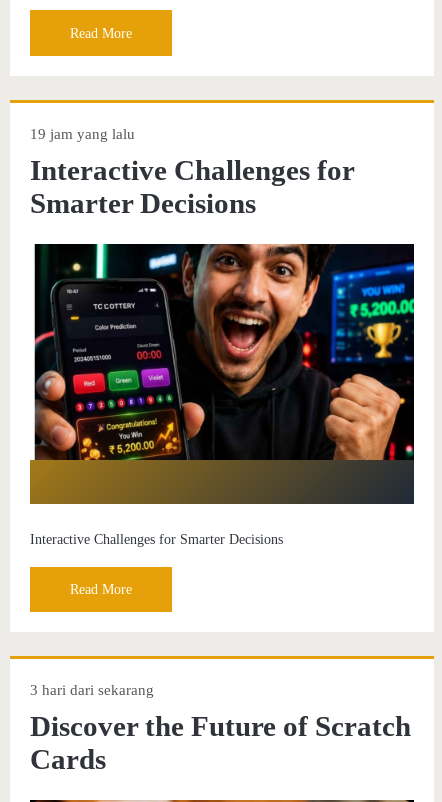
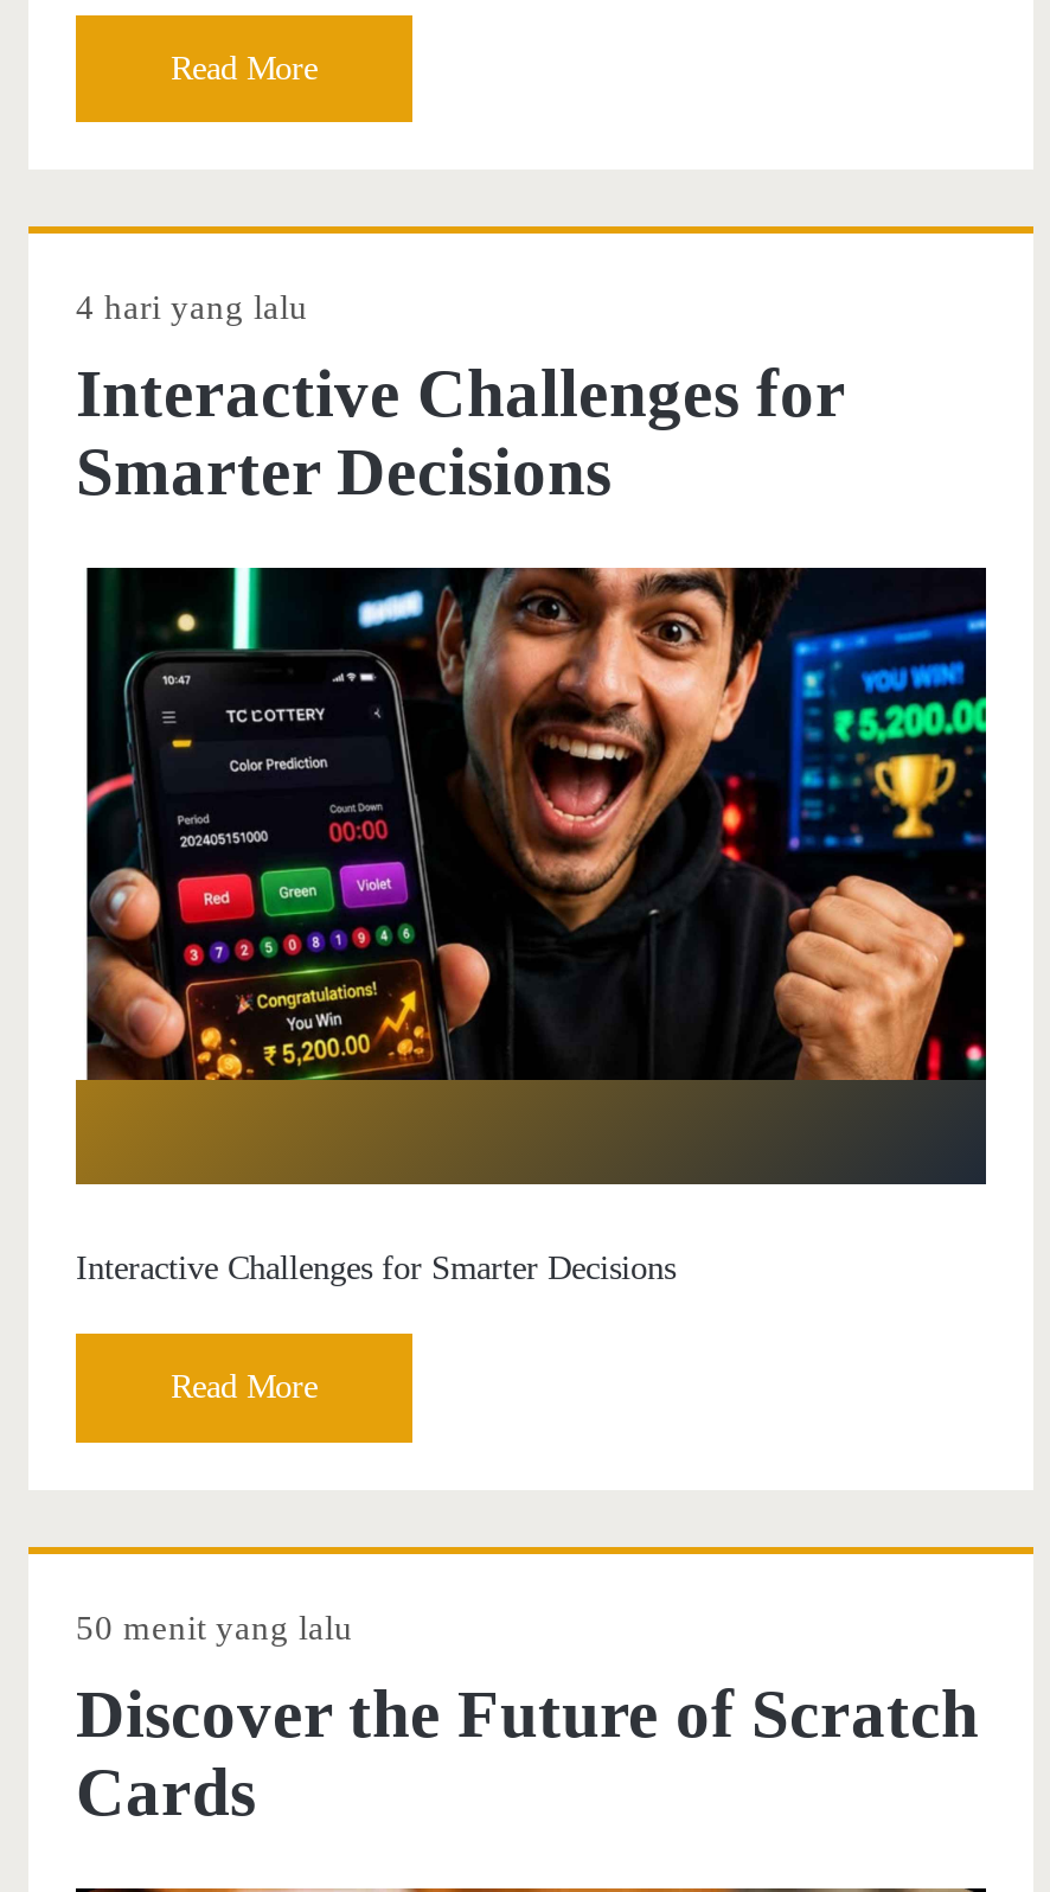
[30,126,135,142] 19 jam yang lalu -> [76,289,308,327] 4 hari yang lalu
[30,682,154,698] 3 hari dari sekarang -> [76,1608,353,1646] 50 menit yang lalu

